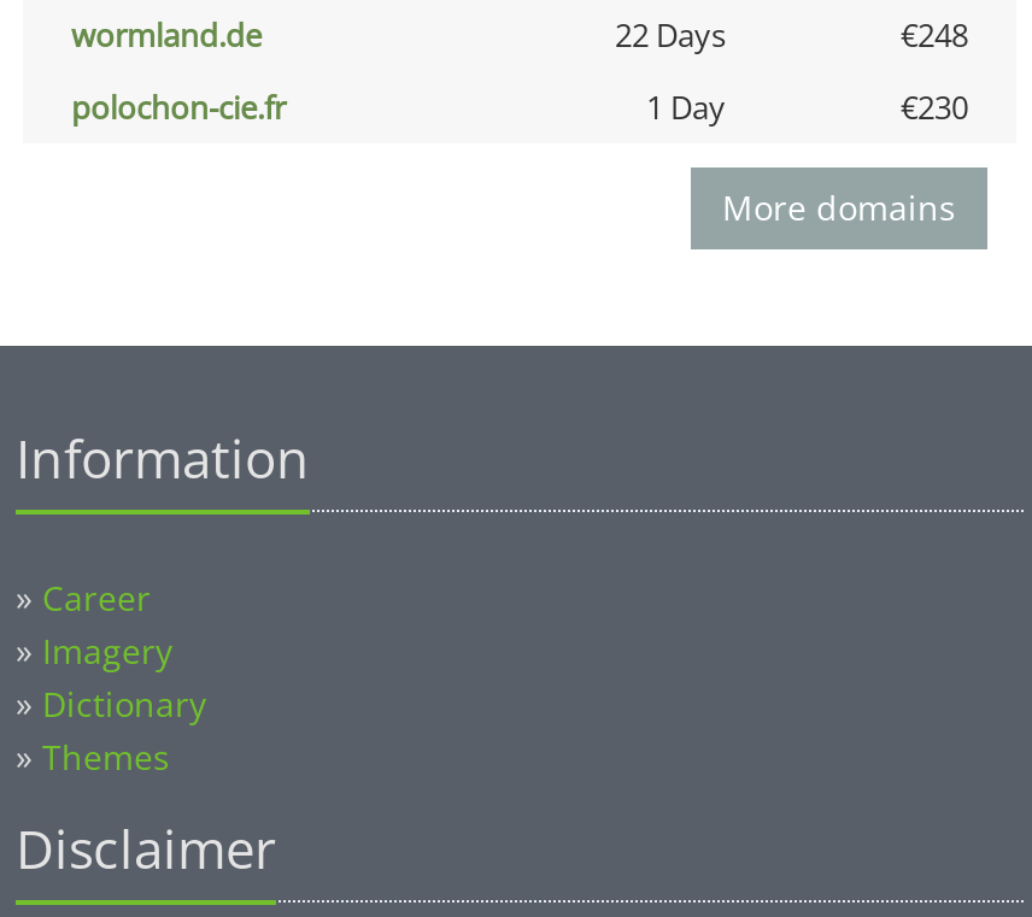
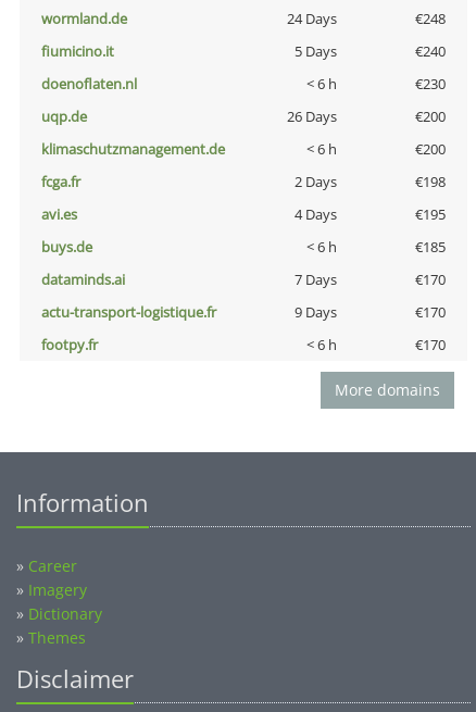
[615,13,726,57] 22 Days -> [286,9,336,28] 24 Days
[71,86,726,129] polochon-cie.fr | 1 Day -> [41,41,446,93] fiumicino.it | 5 Days | €240 | doenoflaten.nl | < 6 h
none -> [41,107,446,354] uqp.de | 26 Days | €200 | klimaschutzmanagement.de | < 6 h | €200 | fcga.fr | 2 Days | €198 | avi.es | 4 Days | €195 | buys.de | < 6 h | €185 | dataminds.ai | 7 Days | €170 | actu-transport-logistique.fr | 9 Days | €170 | footpy.fr | < 6 h | €170

